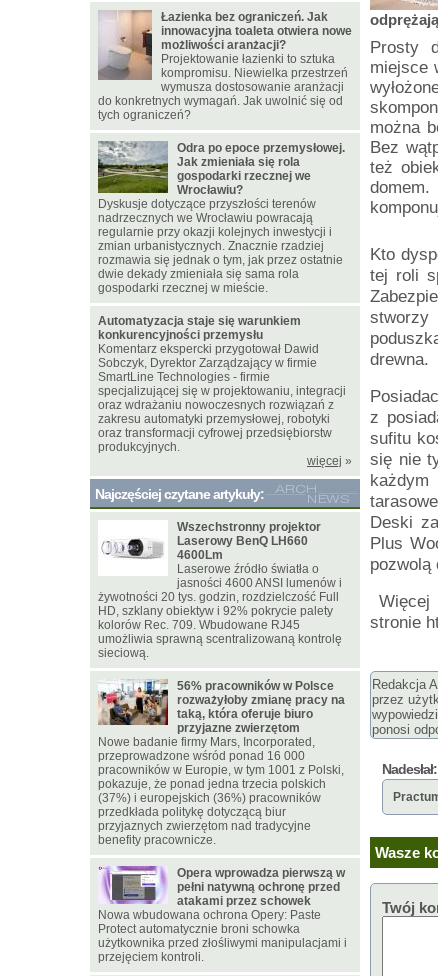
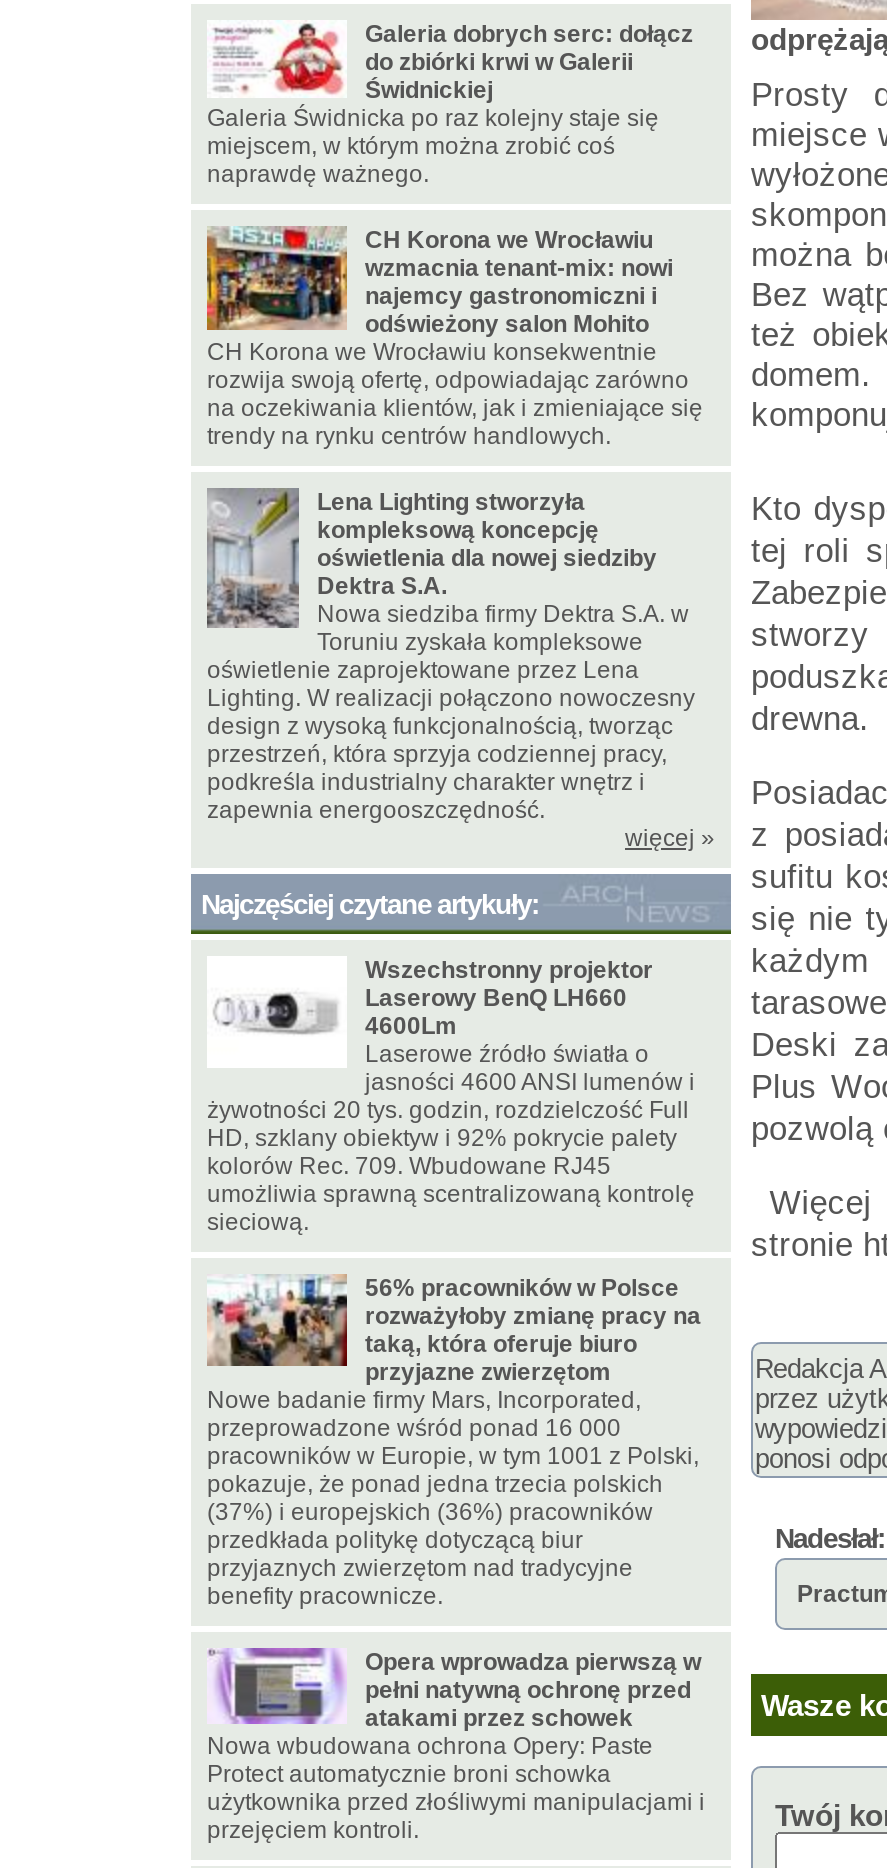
[98,9,352,122] [image] | Łazienka bez ograniczeń. Jak | innowacyjna toaleta otwiera nowe | możliwości aranżacji? | Projektowanie łazienki to sztuka | kompromisu. Niewielka przestrzeń | wymusza dostosowanie aranżacji | do konkretnych wymagań. Jak uwolnić się od | tych ograniczeń? -> [207,20,693,188] [image] | Galeria dobrych serc: dołącz | do zbiórki krwi w Galerii | Świdnickiej | Galeria Świdnicka po raz kolejny staje się | miejscem, w którym można zrobić coś | naprawdę ważnego.
[93,130,345,295] [image] | Odra po epoce przemysłowej. | Jak zmieniała się rola | gospodarki rzecznej we | Wrocławiu? | Dyskusje dotyczące przyszłości terenów | nadrzecznych we Wrocławiu powracają | regularnie przy okazji kolejnych inwestycji i | zmian urbanistycznych. Znacznie rzadziej | rozmawia się jednak o tym, jak przez ostatnie | dwie dekady zmieniała się sama rola | gospodarki rzecznej w mieście. -> [203,226,703,450] [image] | CH Korona we Wrocławiu | wzmacnia tenant-mix: nowi | najemcy gastronomiczni i | odświeżony salon Mohito | CH Korona we Wrocławiu konsekwentnie | rozwija swoją ofertę, odpowiadając zarówno | na oczekiwania klientów, jak i zmieniające się | trendy na rynku centrów handlowych.
[98,314,346,454] Automatyzacja staje się warunkiem | konkurencyjności przemysłu | Komentarz ekspercki przygotował Dawid | Sobczyk, Dyrektor Zarządzający w firmie | SmartLine Technologies - firmie | specjalizującej się w projektowaniu, integracji | oraz wdrażaniu nowoczesnych rozwiązań z | zakresu automatyki przemysłowej, robotyki | oraz transformacji cyfrowej przedsiębiorstw | produkcyjnych. -> [207,488,695,824] Lena Lighting stworzyła | kompleksową koncepcję | oświetlenia dla nowej siedziby | Dektra S.A. | Nowa siedziba firmy Dektra S.A. w | Toruniu zyskała kompleksowe | oświetlenie zaprojektowane przez Lena | Lighting. W realizacji połączono nowoczesny | design z wysoką funkcjonalnością, tworząc | przestrzeń, która sprzyja codziennej pracy, | podkreśla industrialny charakter wnętrz i | zapewnia energooszczędność.

